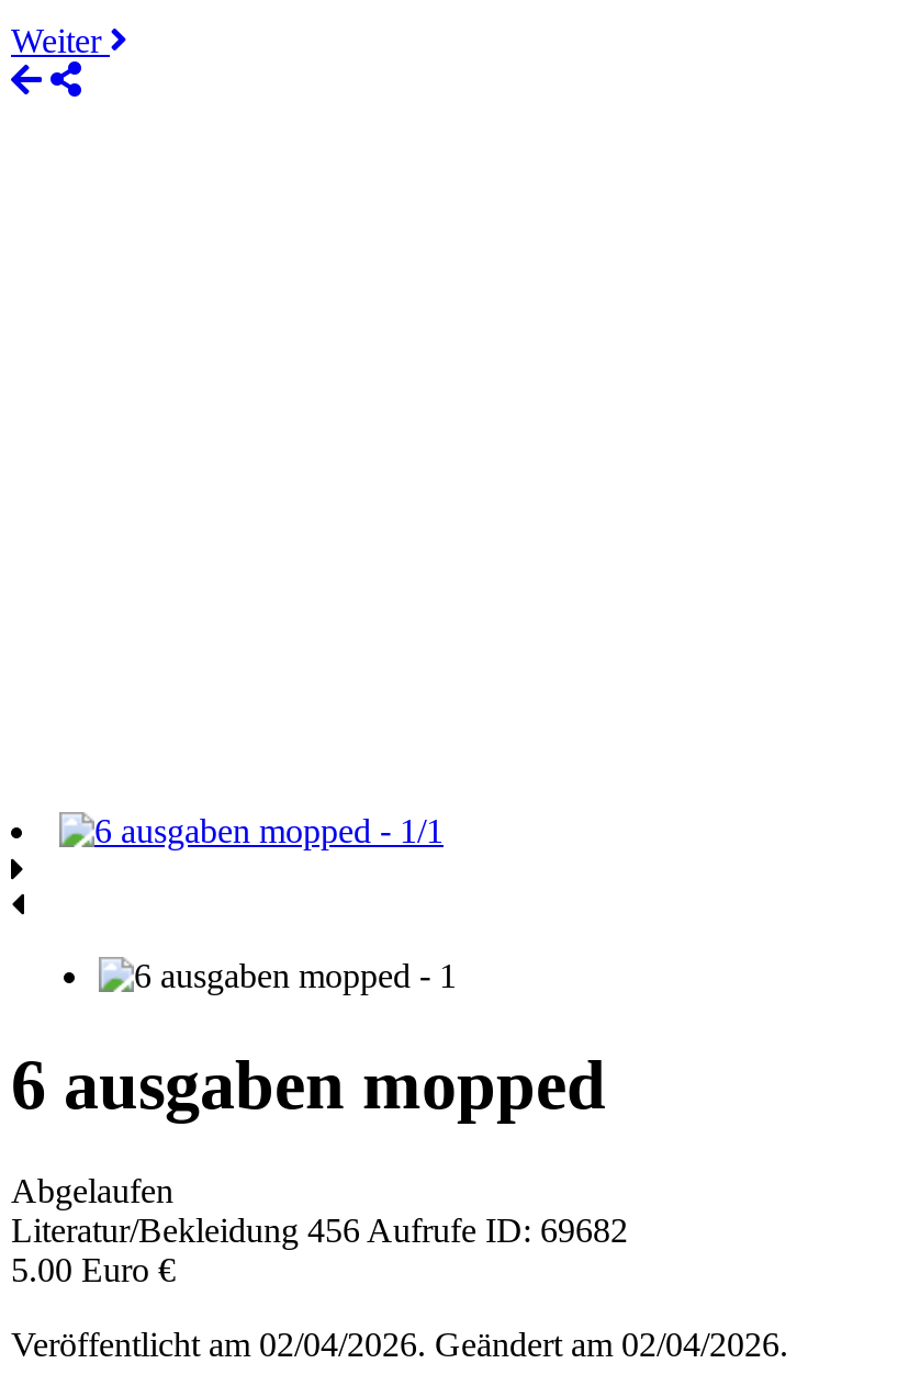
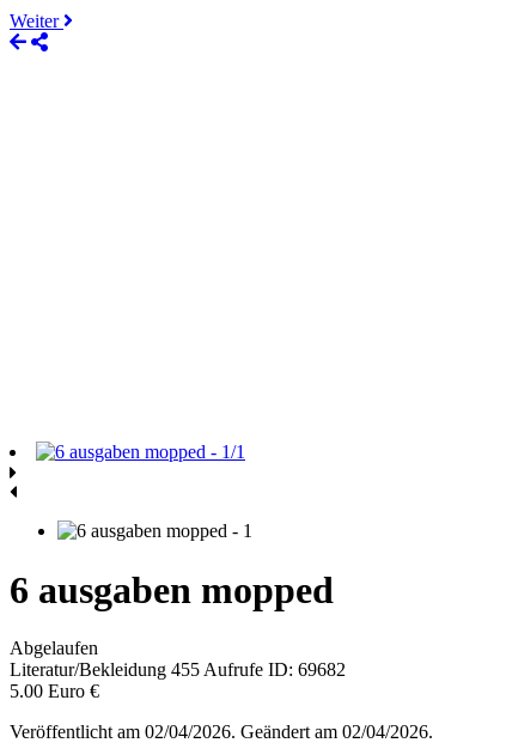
[11,1212,628,1249] Literatur/Bekleidung 456 Aufrufe ID: 69682 -> [10,659,346,680] Literatur/Bekleidung 455 Aufrufe ID: 69682

